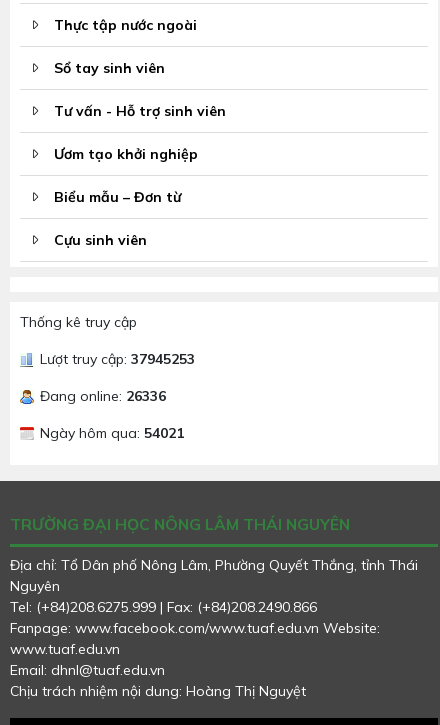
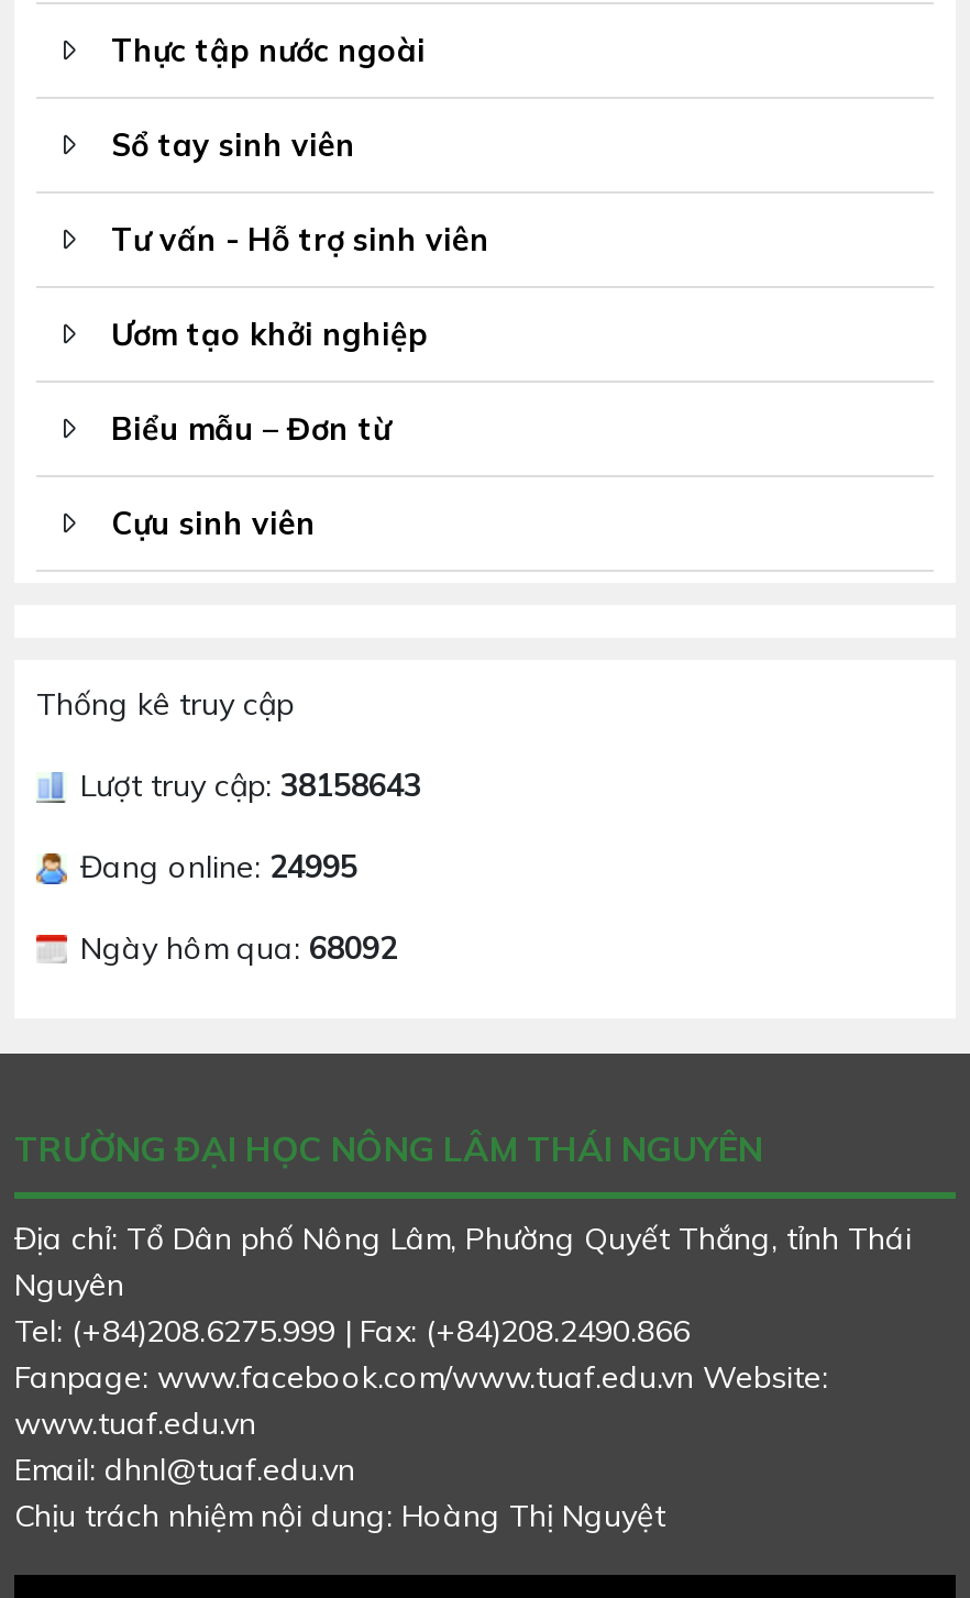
[40,350,195,368] Lượt truy cập: 37945253 -> [80,765,421,805] Lượt truy cập: 38158643
[40,387,166,405] Đang online: 26336 -> [80,847,357,886] Đang online: 24995
[40,424,184,442] Ngày hôm qua: 54021 -> [80,928,397,968] Ngày hôm qua: 68092

